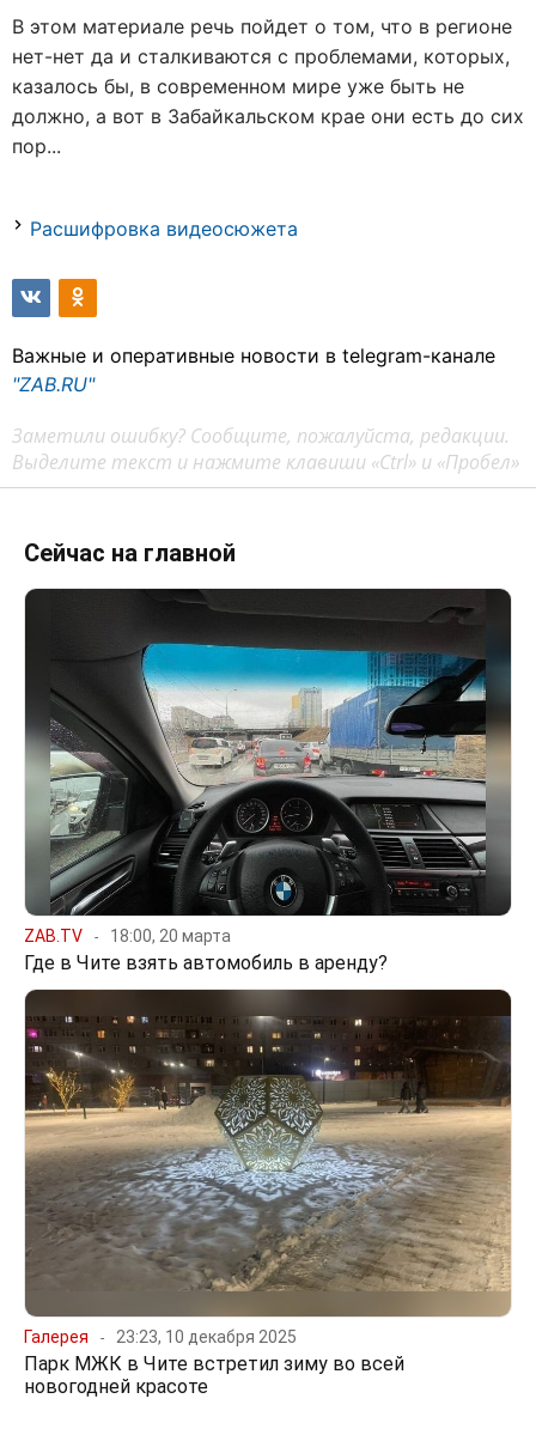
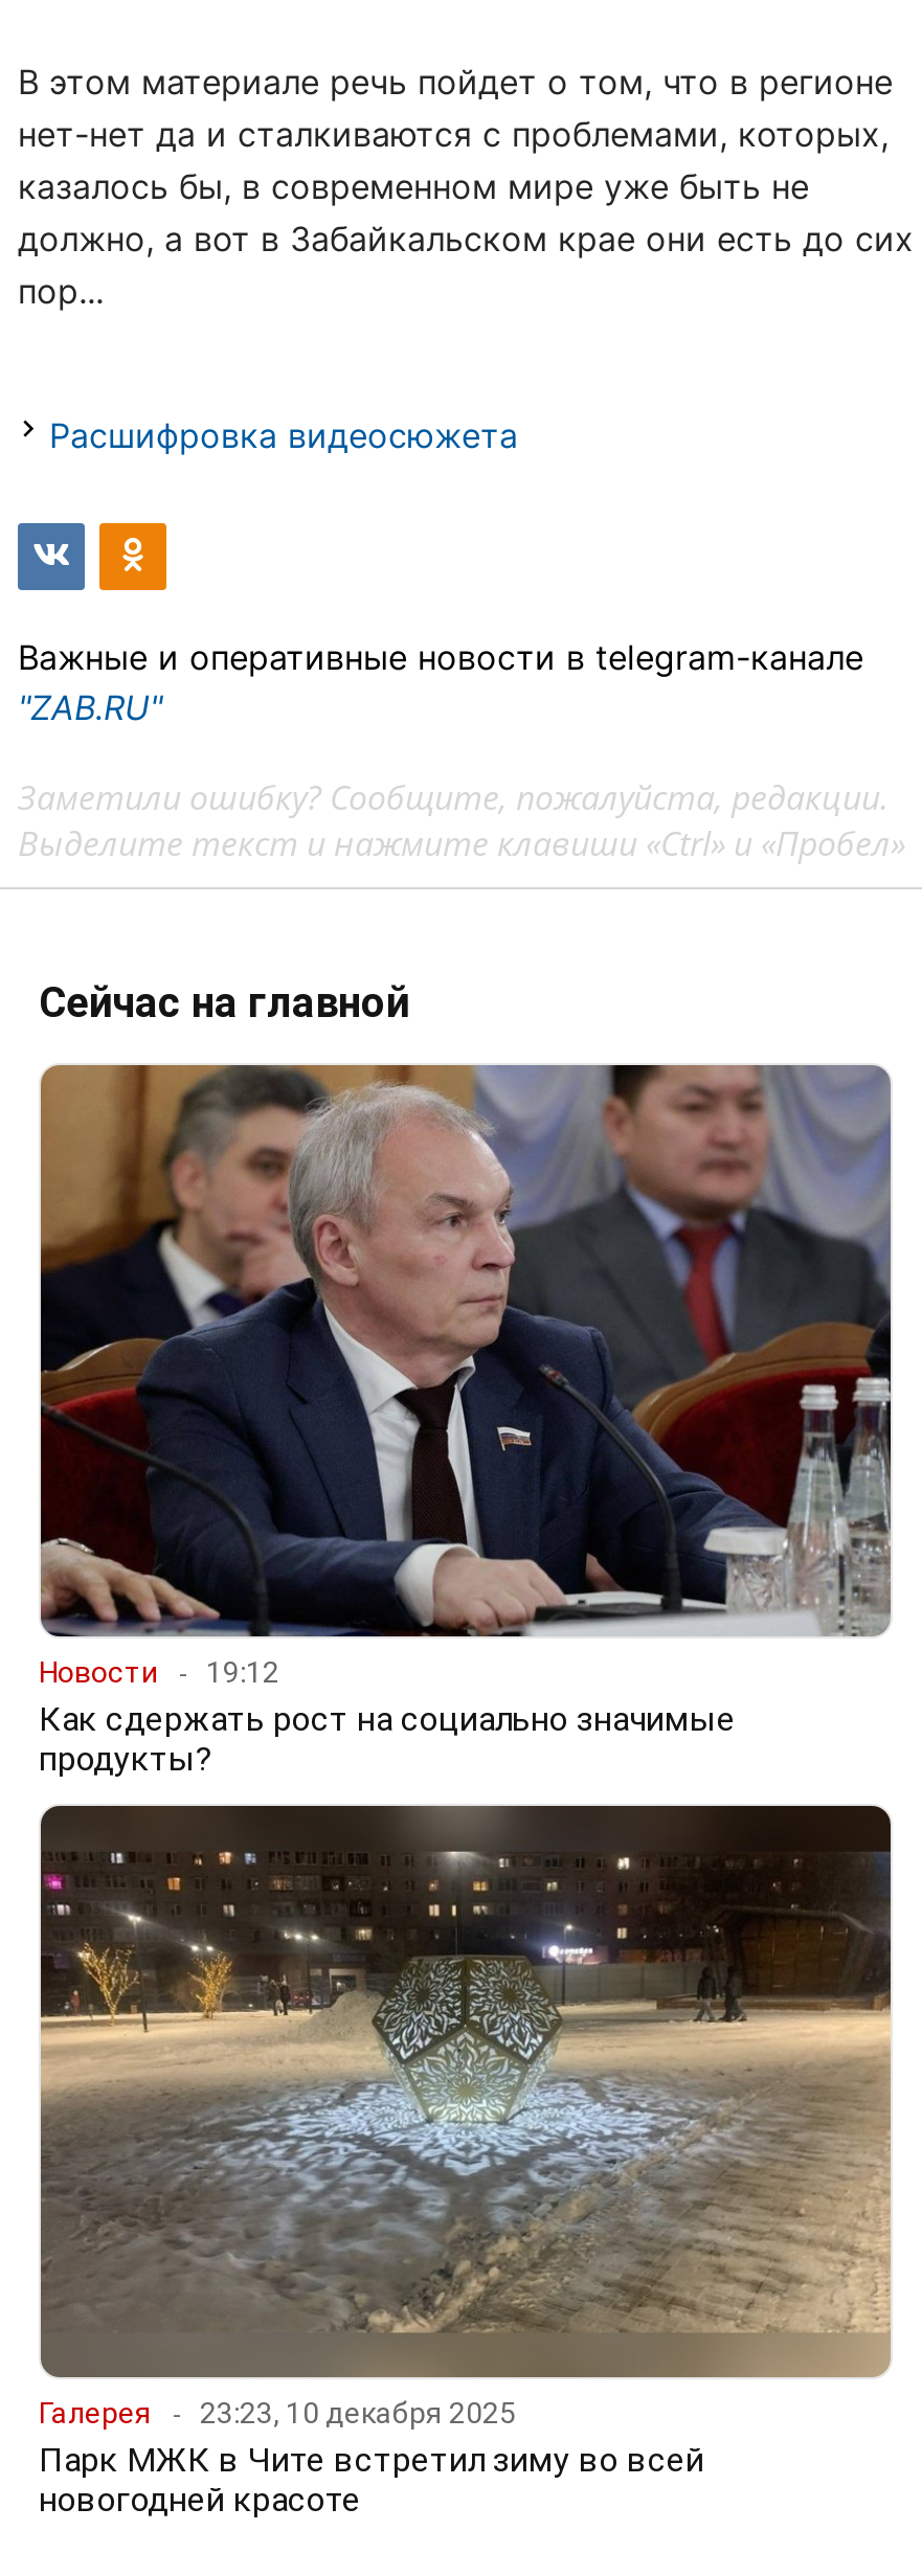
[24,588,512,974] [image] | ZAB.TV | 18:00, 20 марта | Где в Чите взять автомобиль в аренду? -> [39,1063,893,1778] [image] | Новости | 19:12 | Как сдержать рост на социально значимые | продукты?

